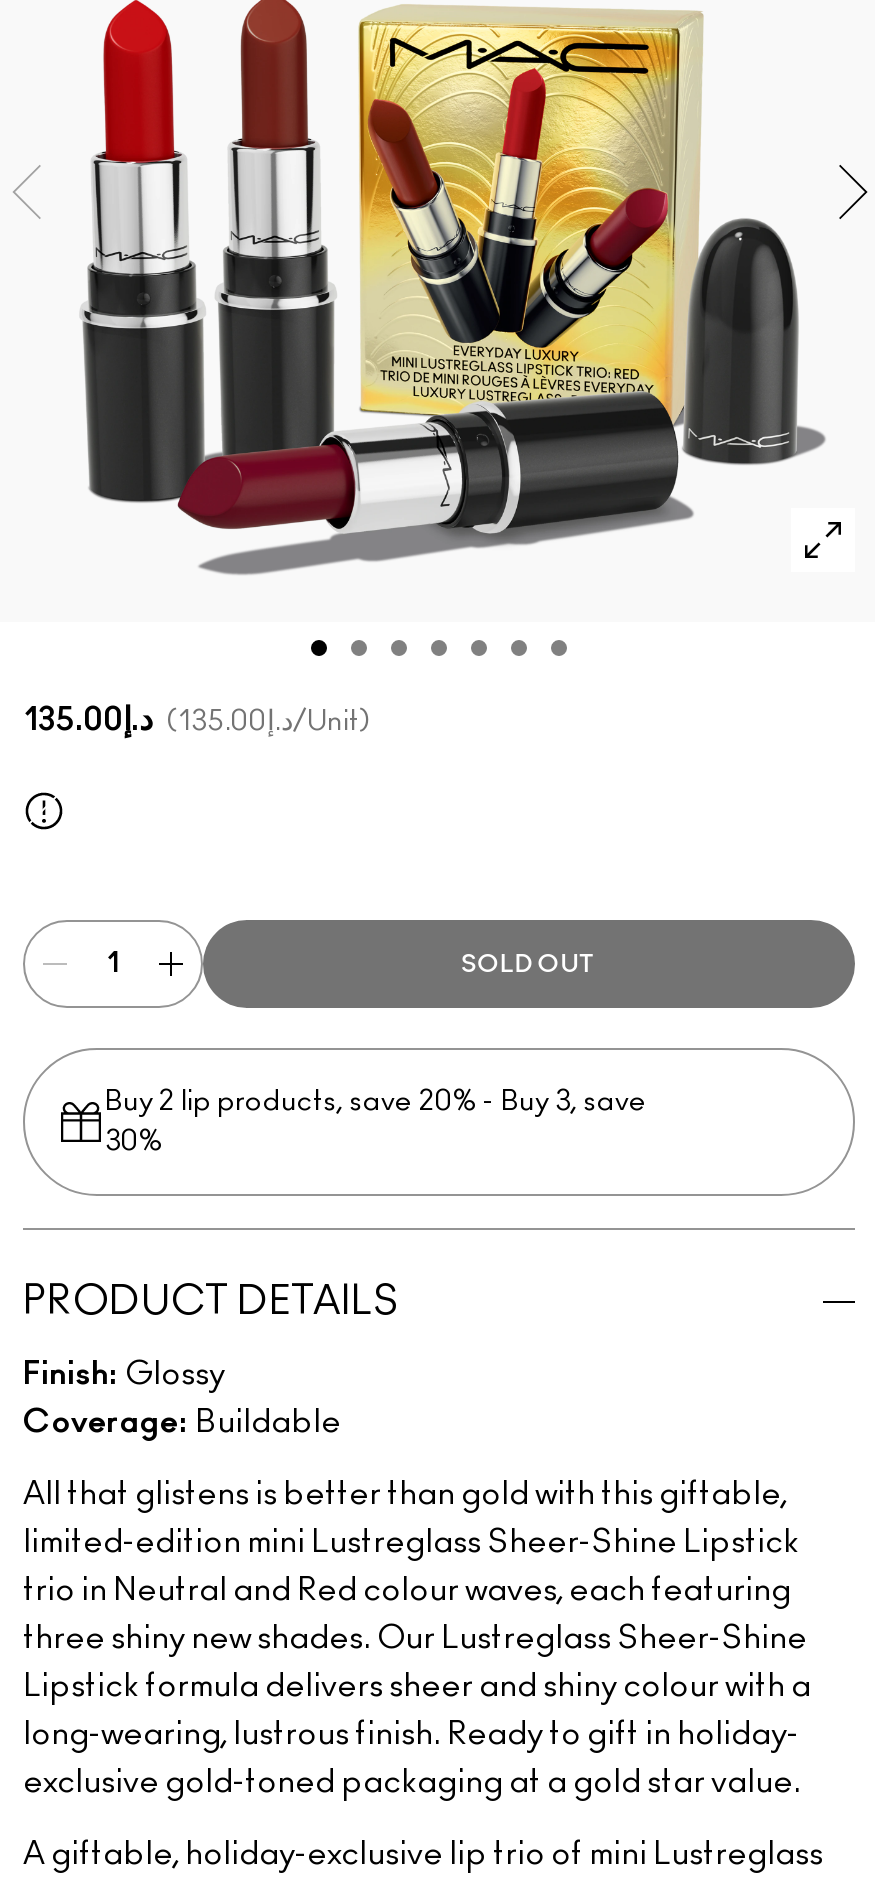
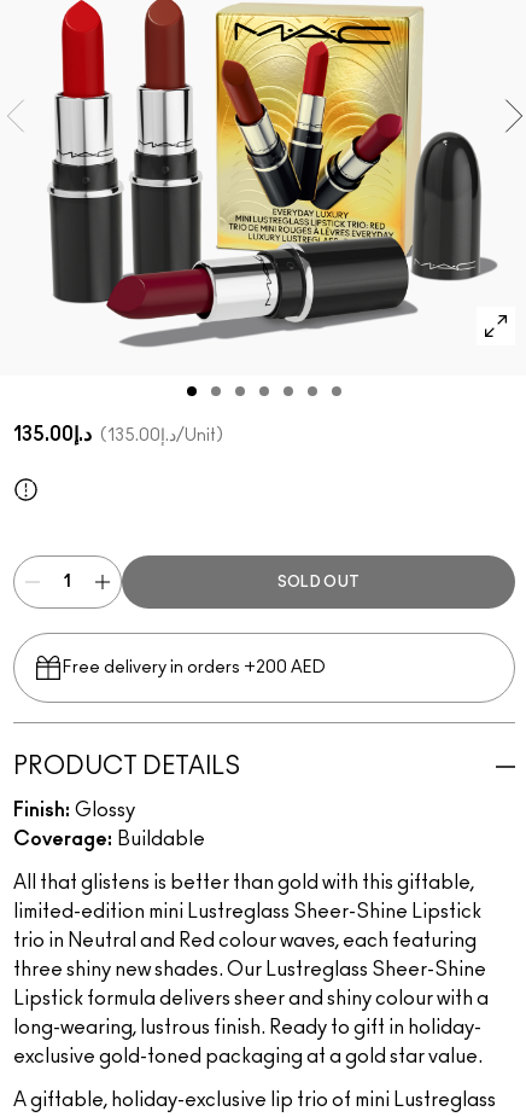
[105,1088,647,1156] Buy 2 lip products, save 20% - Buy 3, save | 30% -> [63,659,326,676] Free delivery in orders +200 AED

